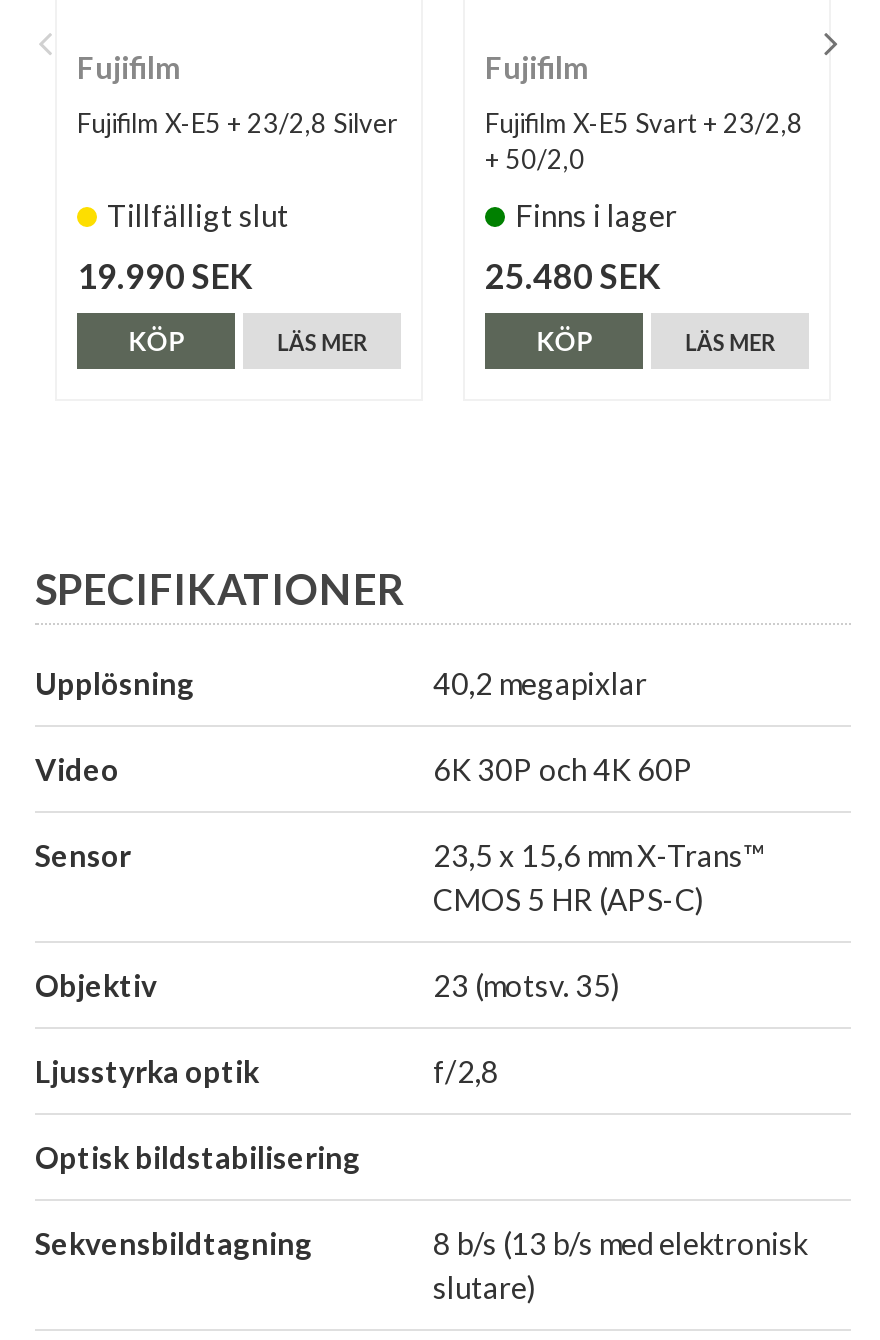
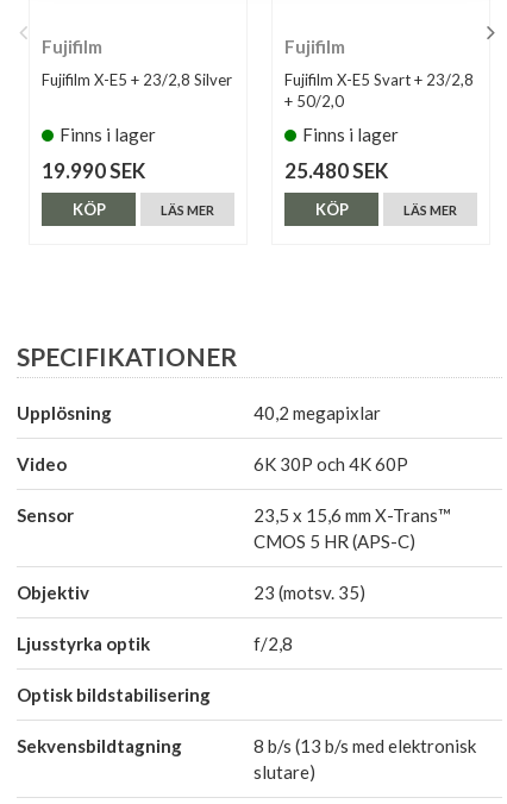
[107,197,289,233] Tillfälligt slut -> [60,124,156,145] Finns i lager

